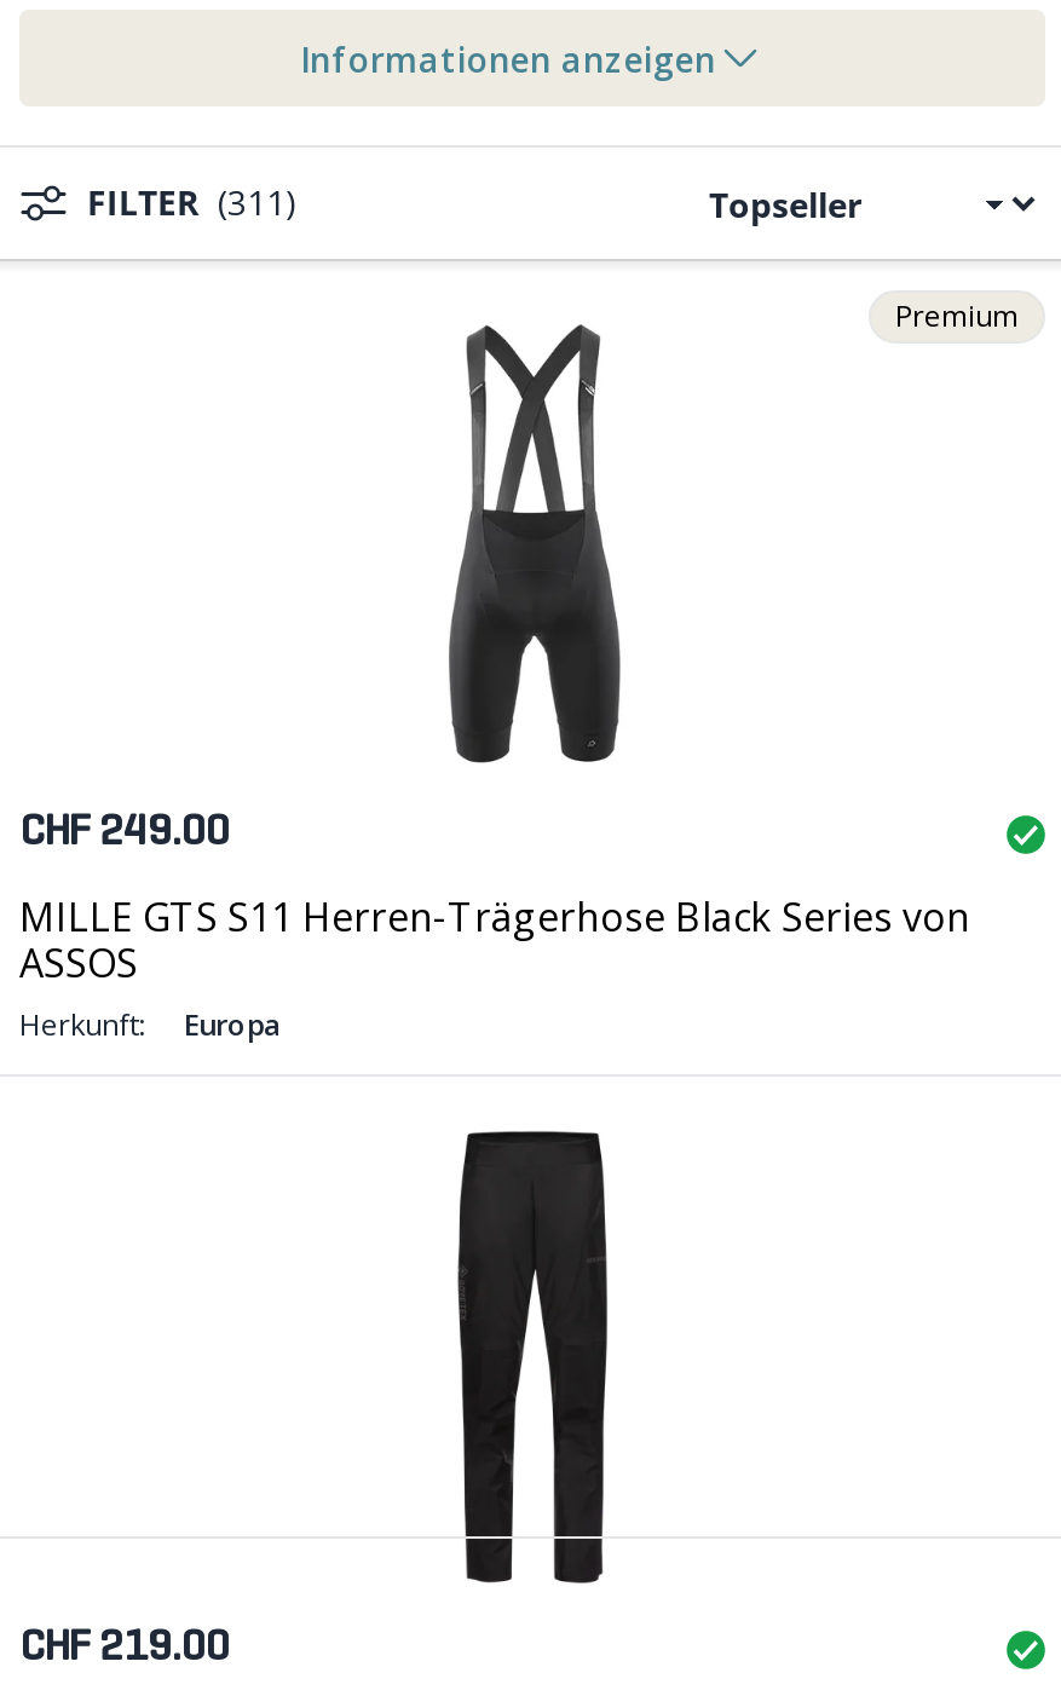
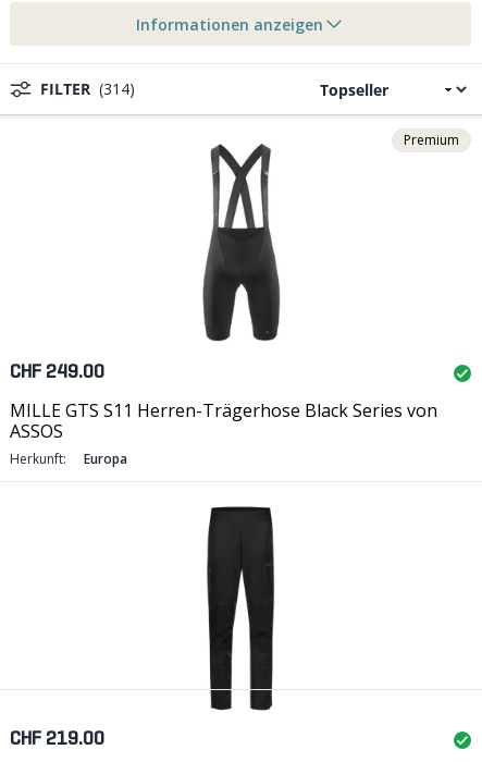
[87,179,298,225] FILTER (311) -> [40,78,135,99] FILTER (314)

